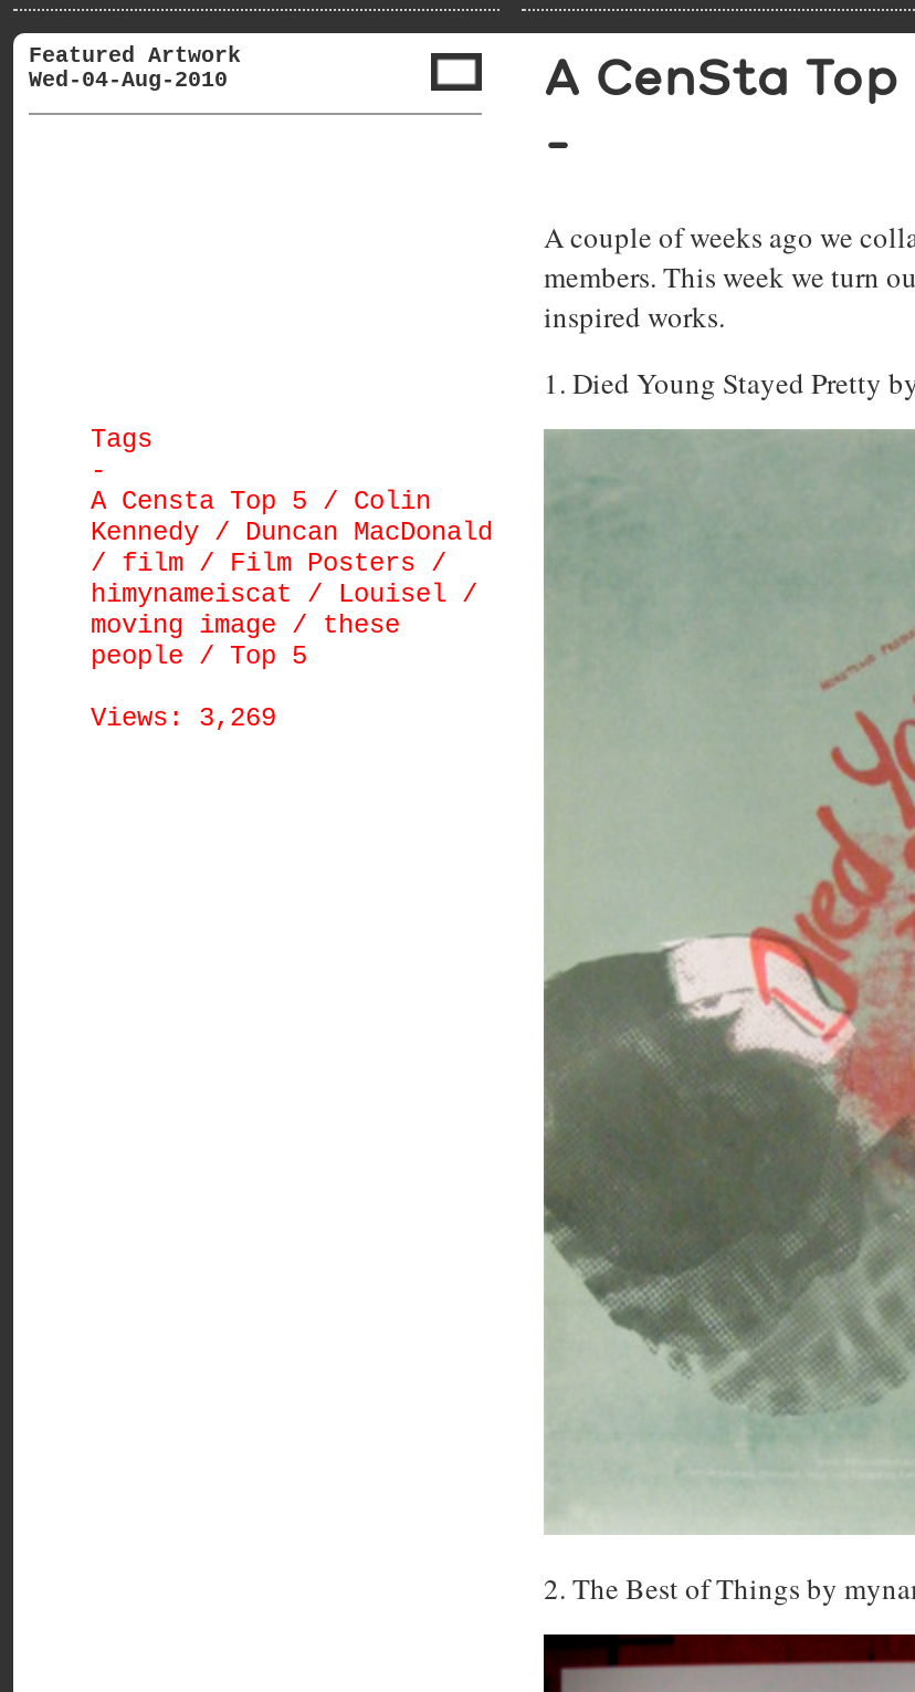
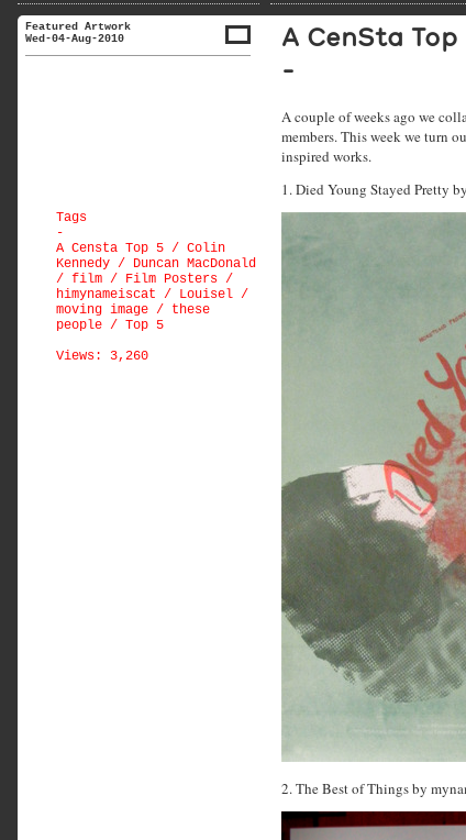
[91,703,276,734] Views: 3,269 -> [56,349,148,364] Views: 3,260

